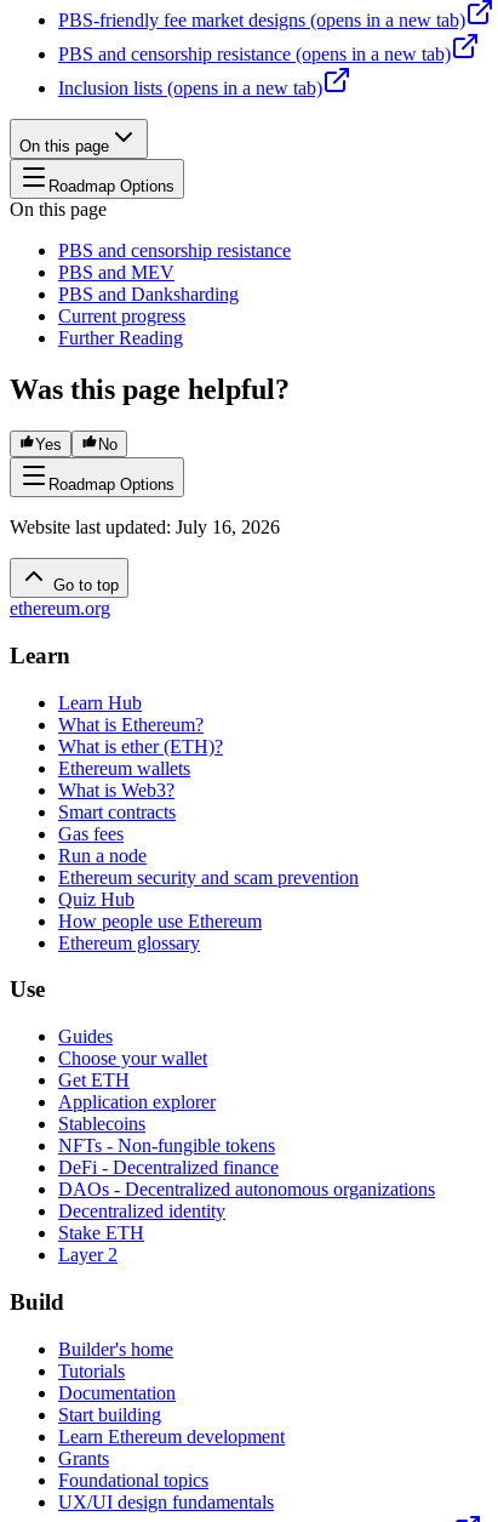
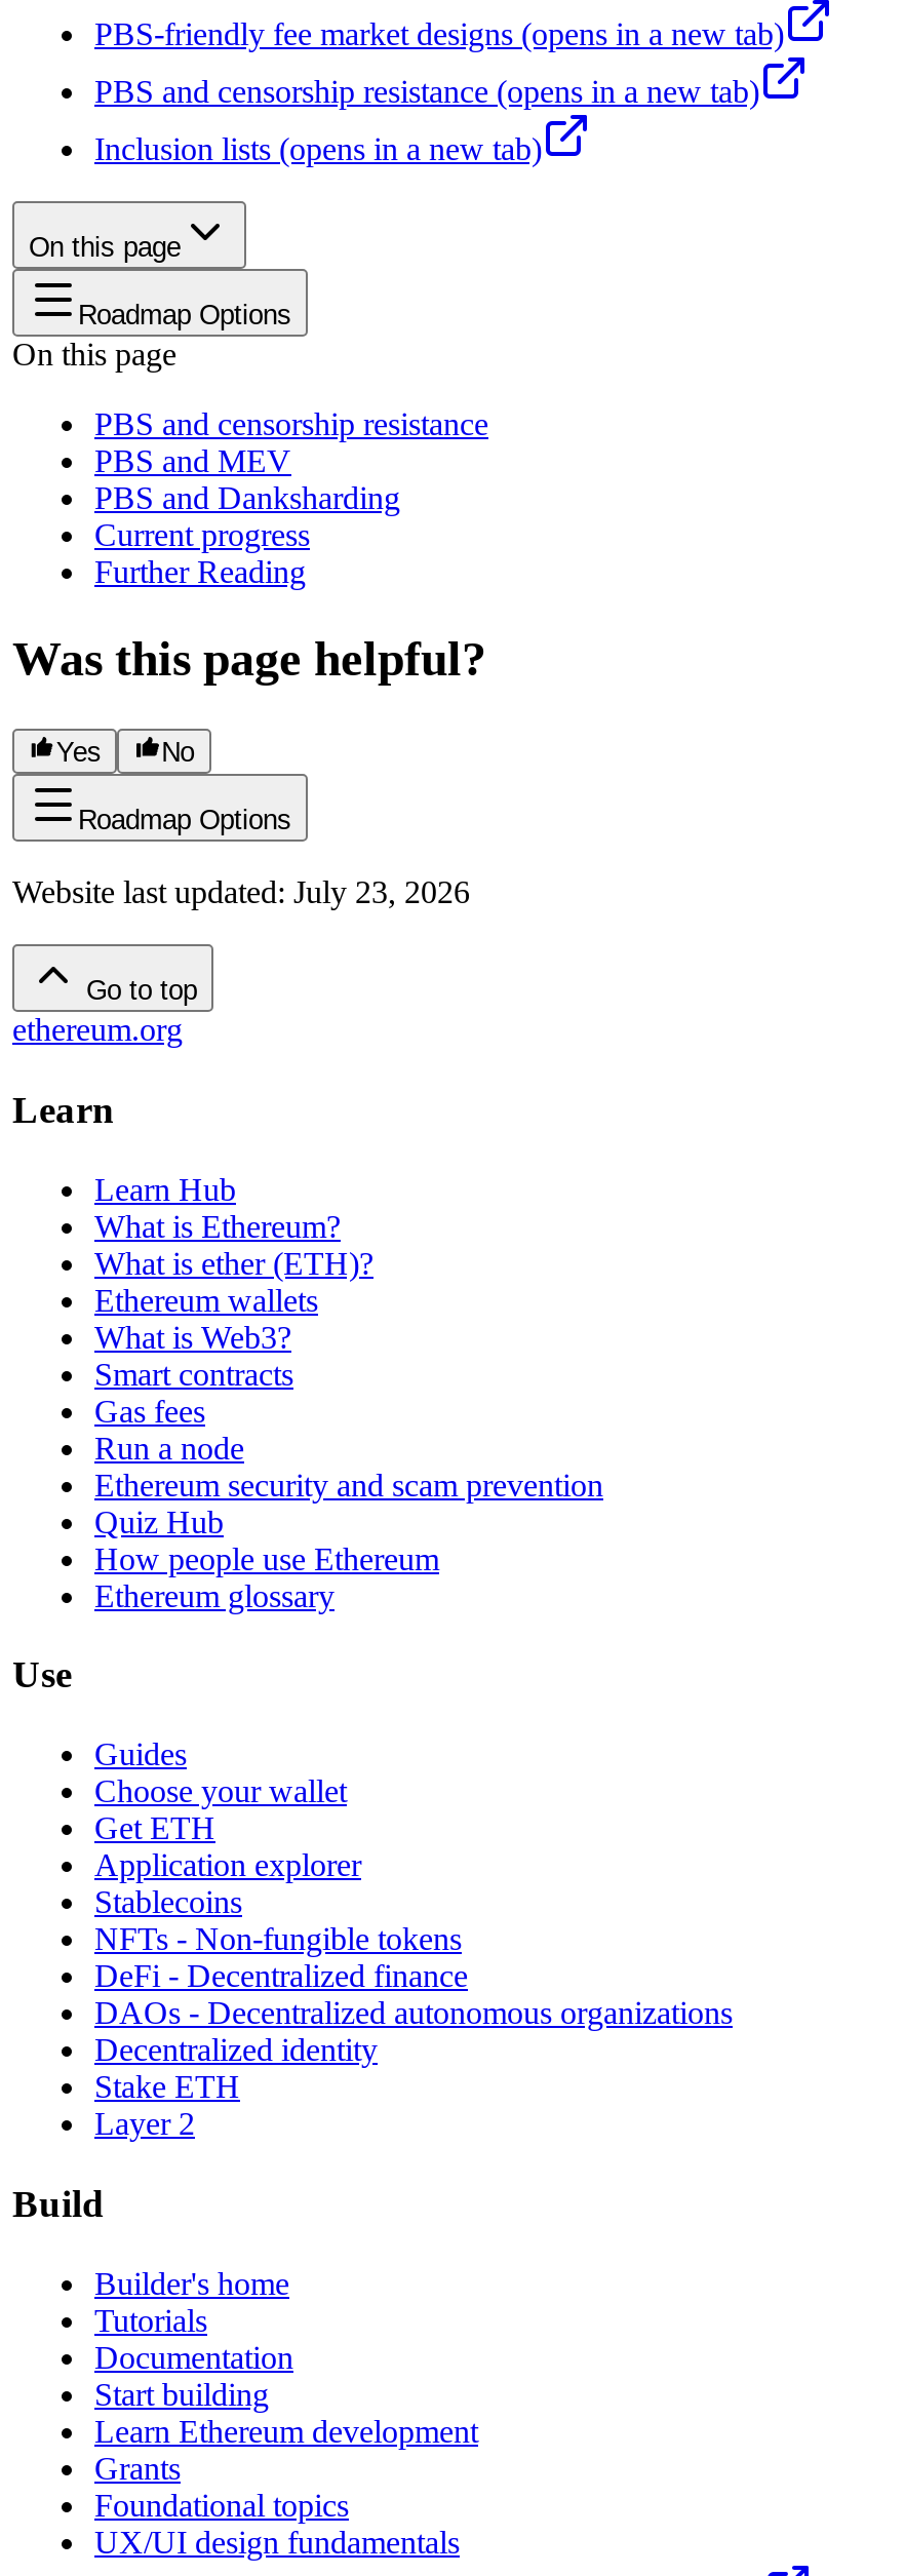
[10,517,280,538] Website last updated: July 16, 2026 -> [12,875,470,910] Website last updated: July 23, 2026

